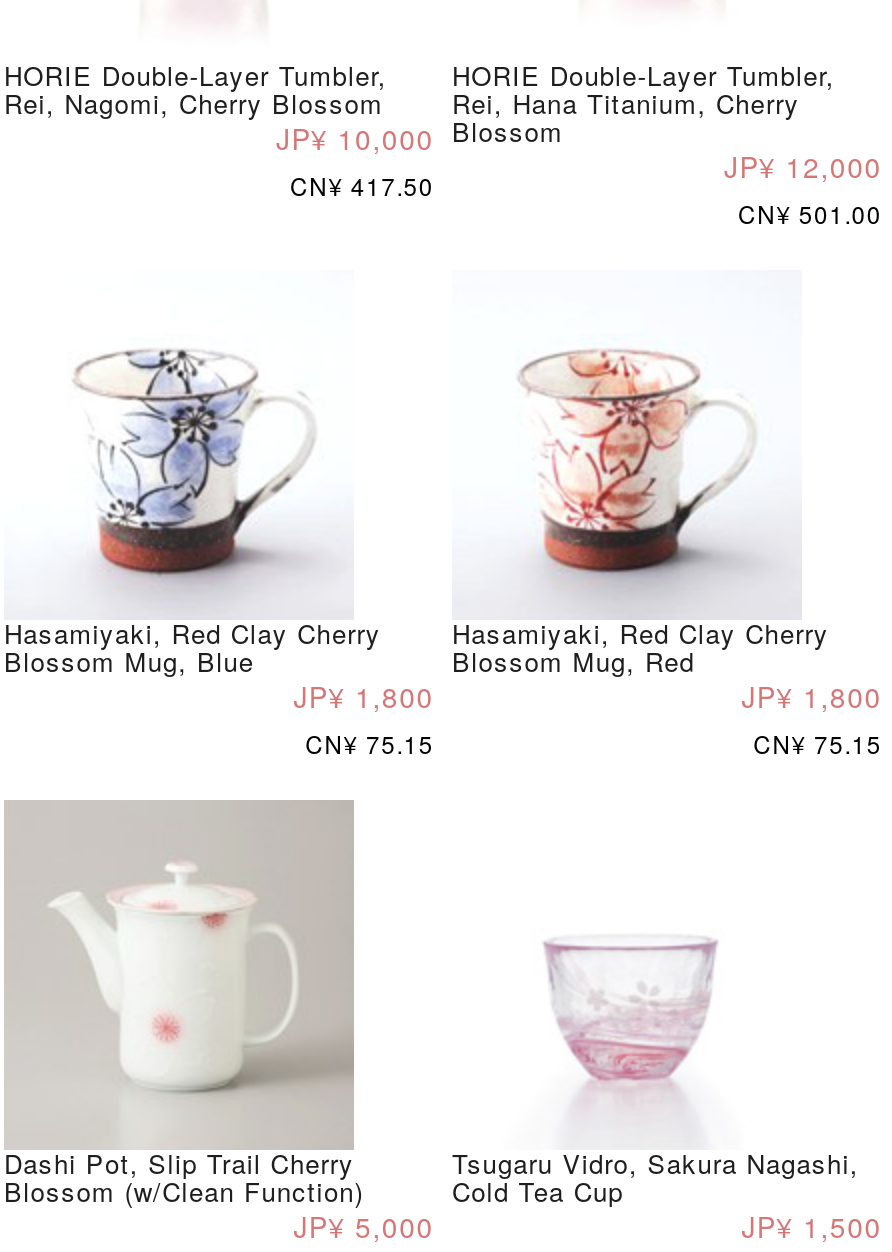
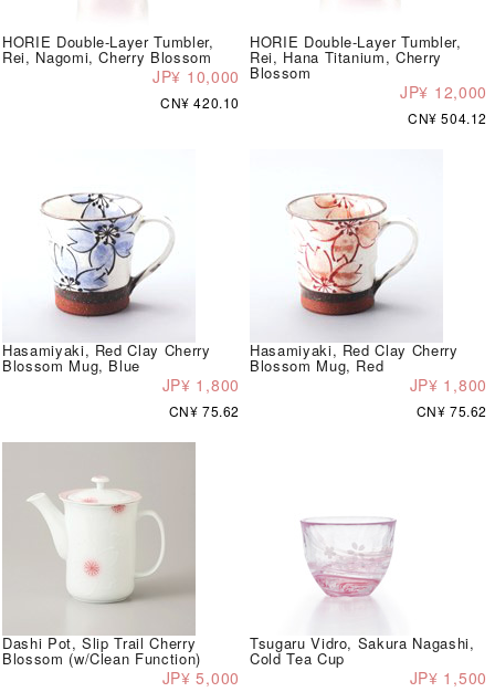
[290,167,434,201] CN¥ 417.50 -> [160,92,240,111] CN¥ 420.10
[738,195,882,229] CN¥ 501.00 -> [408,108,487,127] CN¥ 504.12
[305,725,434,759] CN¥ 75.15 -> [169,401,240,420] CN¥ 75.62
[753,725,882,759] CN¥ 75.15 -> [416,401,487,420] CN¥ 75.62

